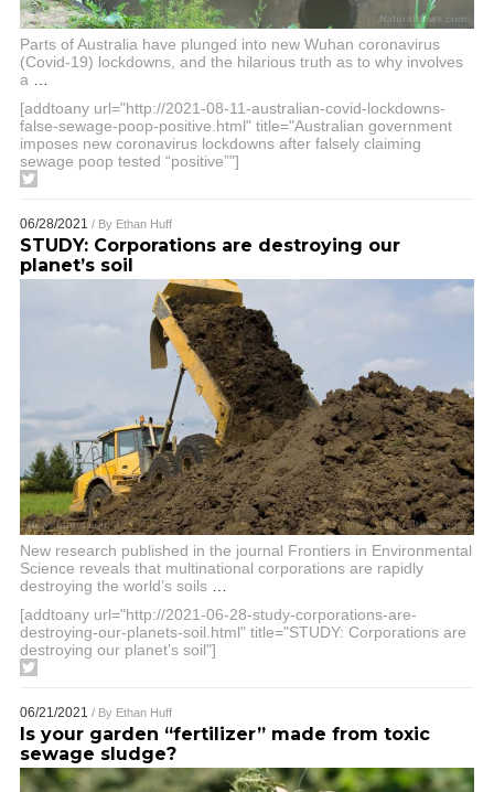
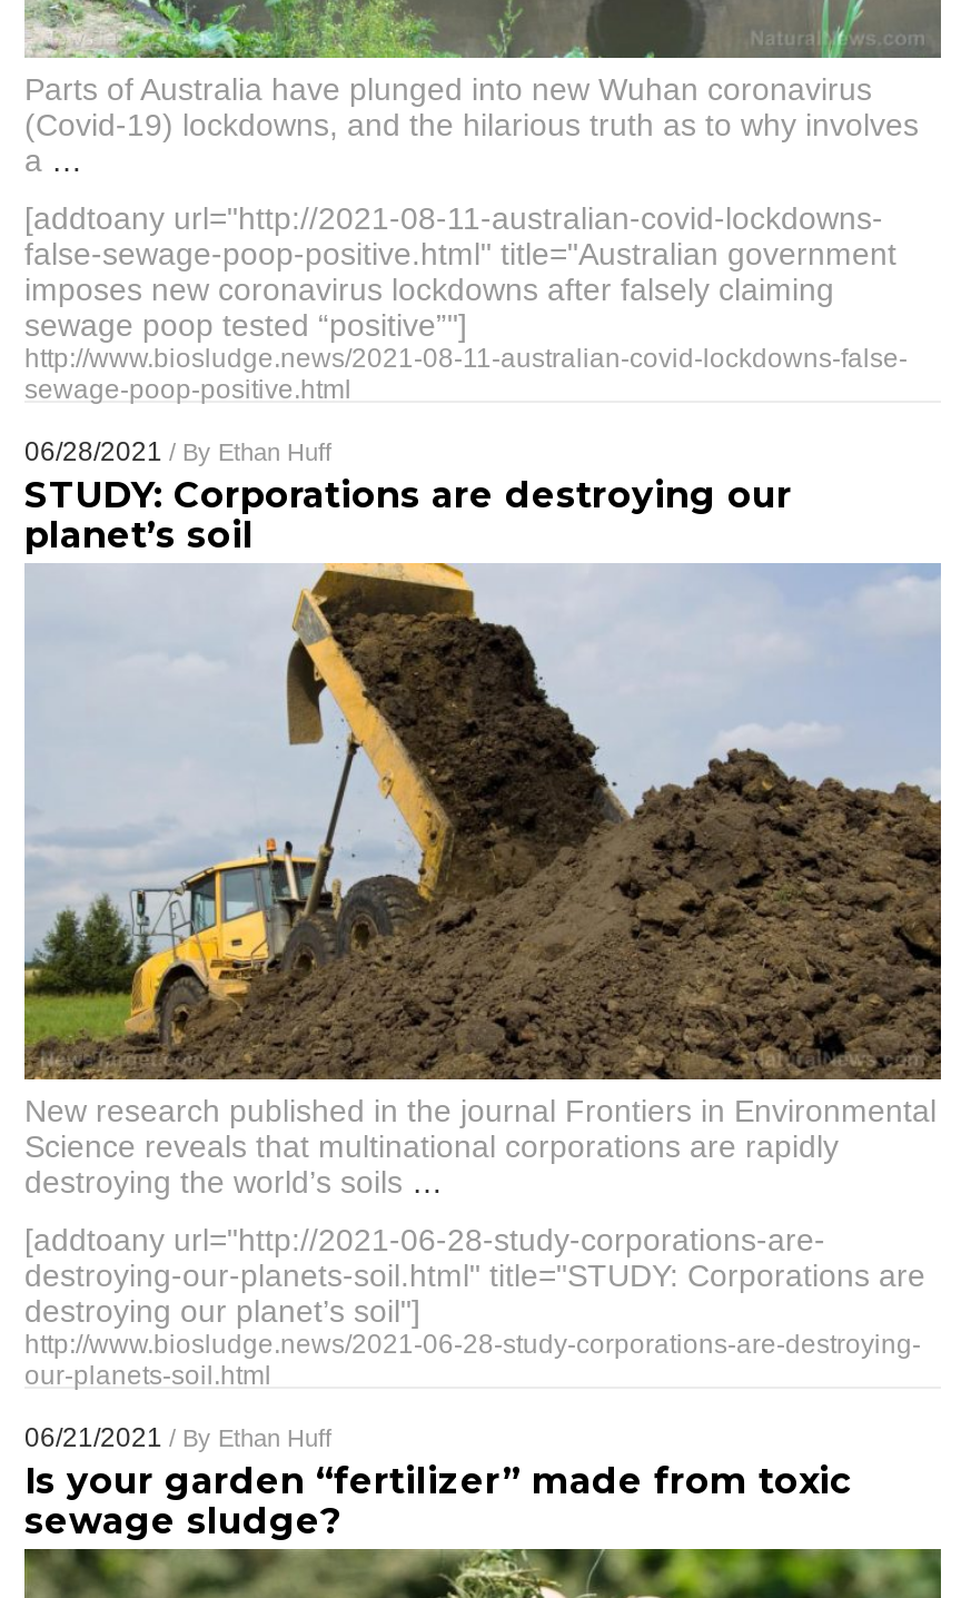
none -> [24,343,908,405] http://www.biosludge.news/2021-08-11-australian-covid-lockdowns-false- | sewage-poop-positive.html
none -> [24,1329,921,1391] http://www.biosludge.news/2021-06-28-study-corporations-are-destroying- | our-planets-soil.html

